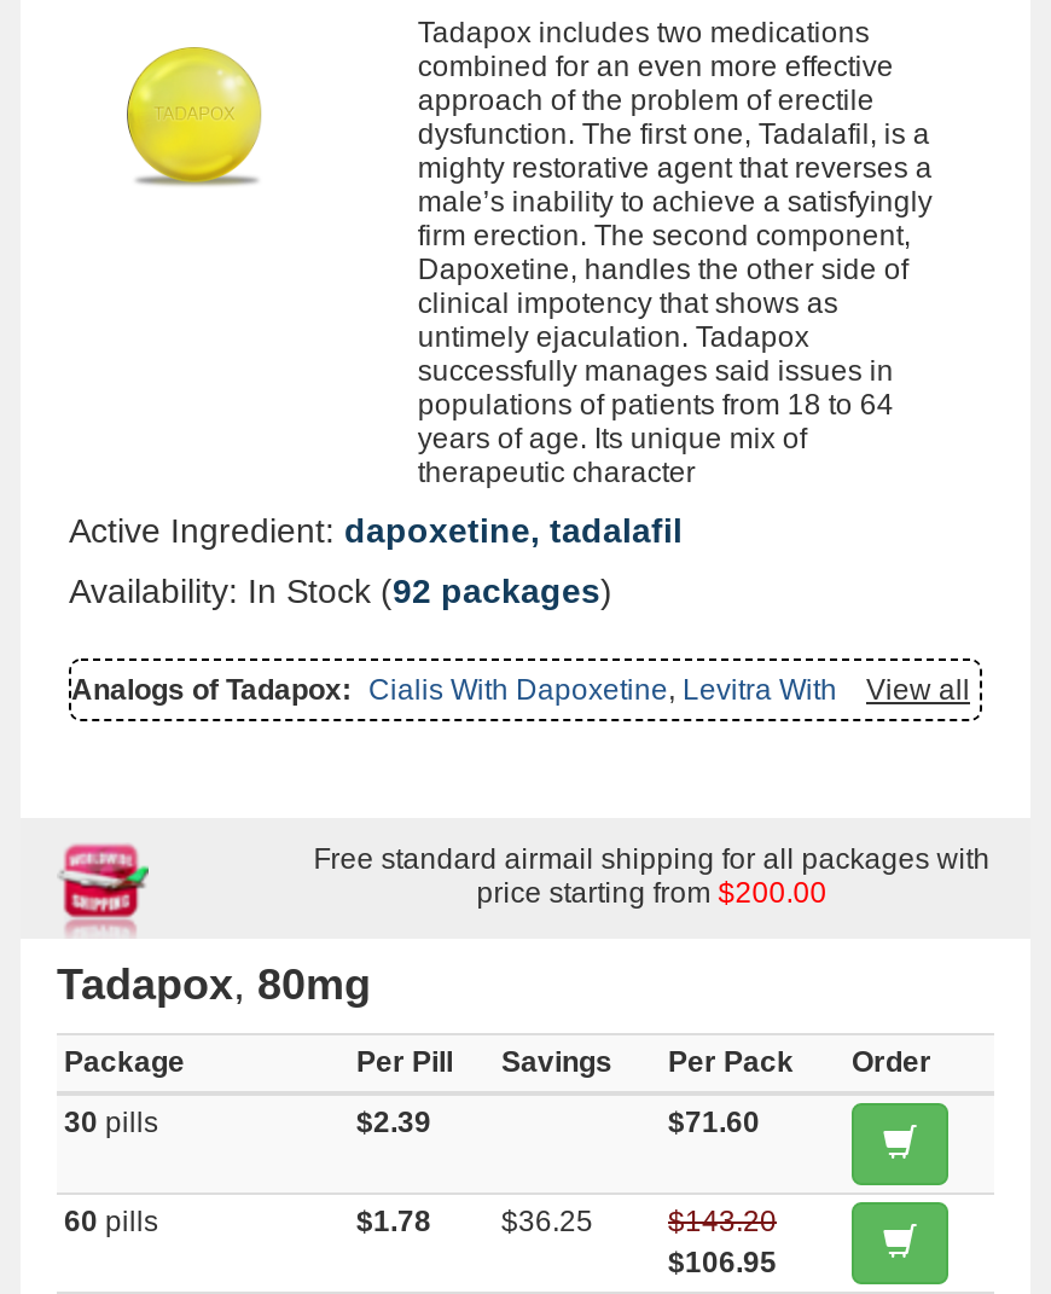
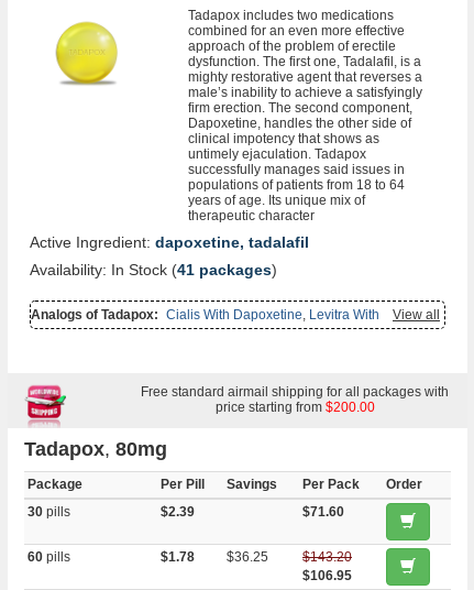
[69,571,612,610] Availability: In Stock (92 packages) -> [30,261,277,278] Availability: In Stock (41 packages)

